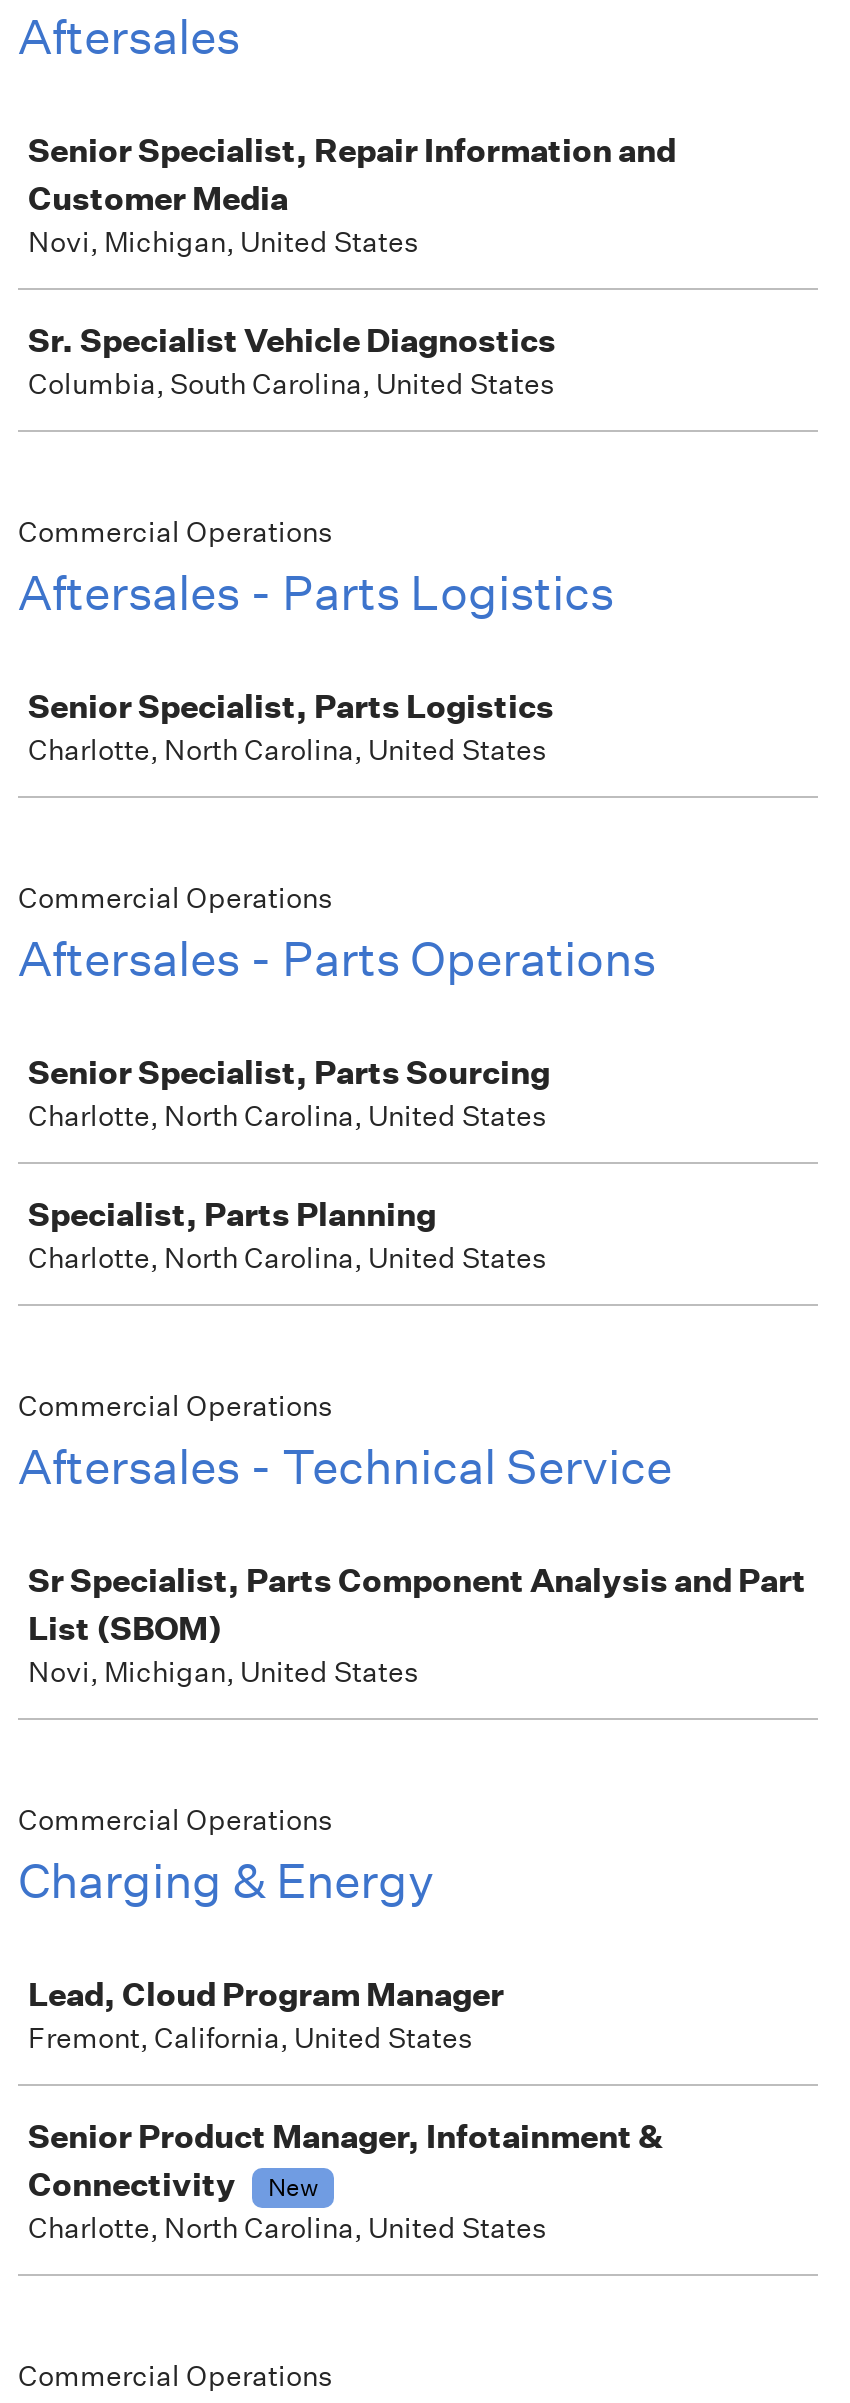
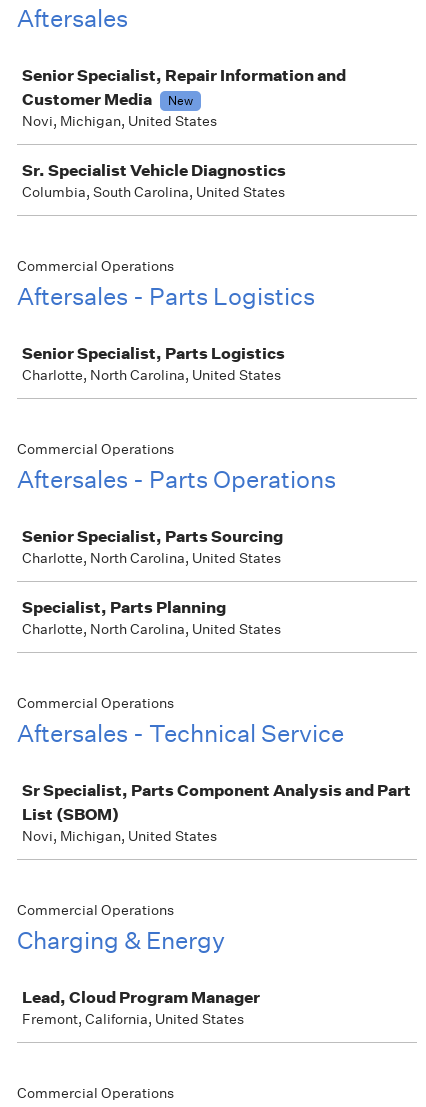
none -> [168,92,193,109] New
[28,2116,664,2246] Senior Product Manager, Infotainment & | Connectivity | New | Charlotte, North Carolina, United States -> none

